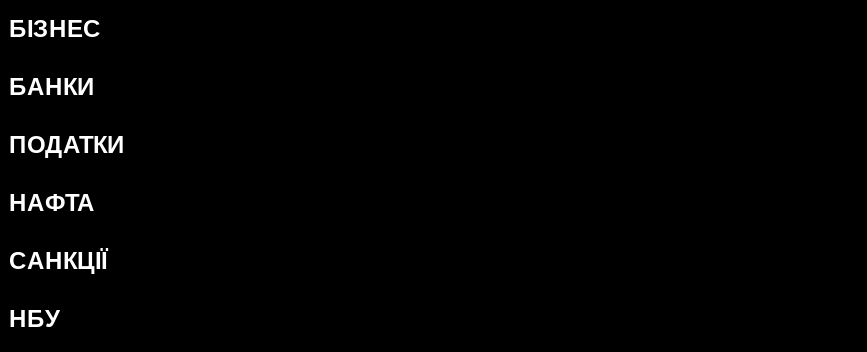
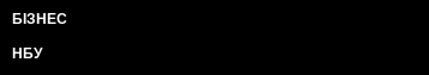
[9,73,125,275] БАНКИ | ПОДАТКИ | НАФТА | САНКЦІЇ -> none

